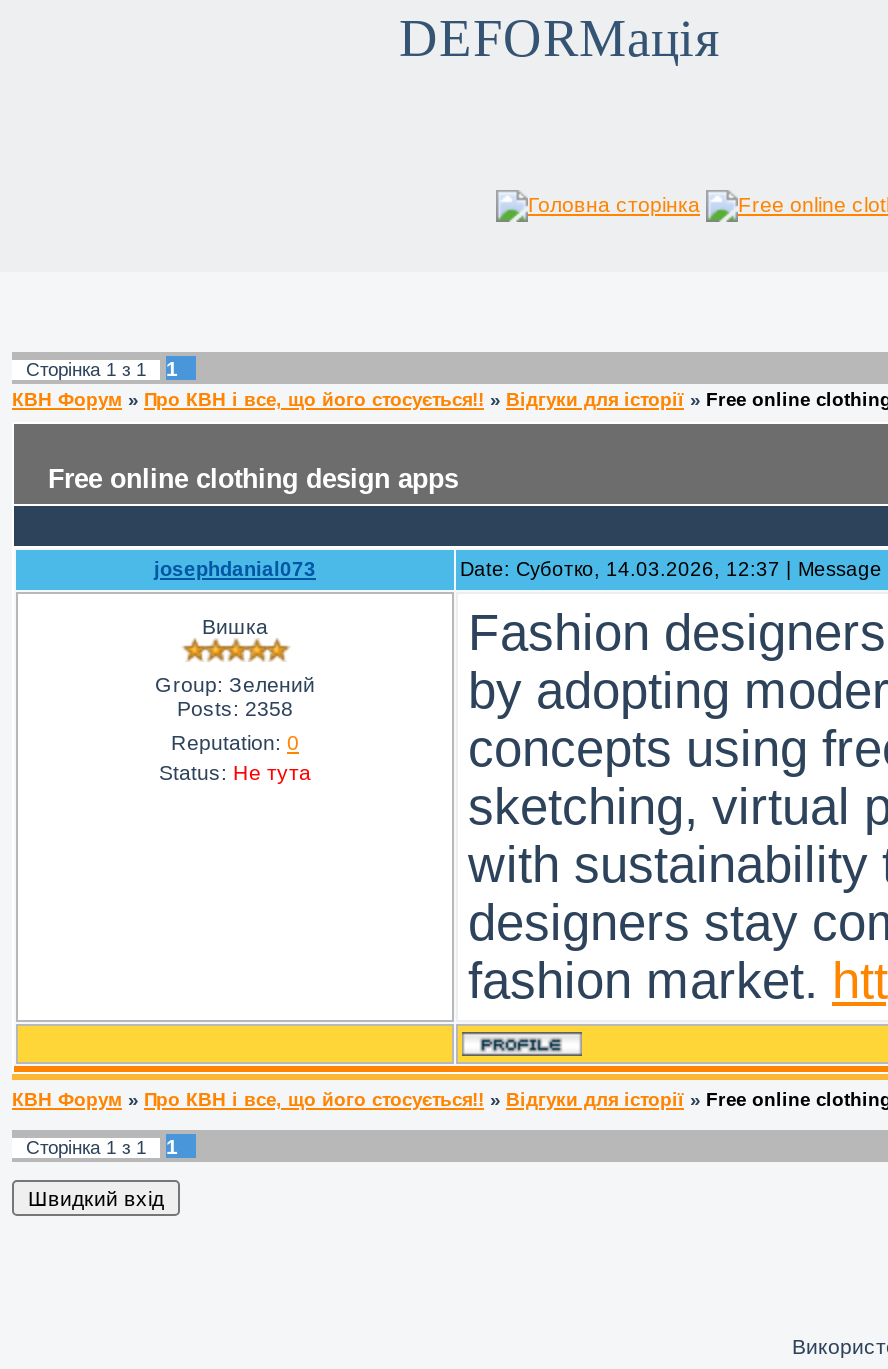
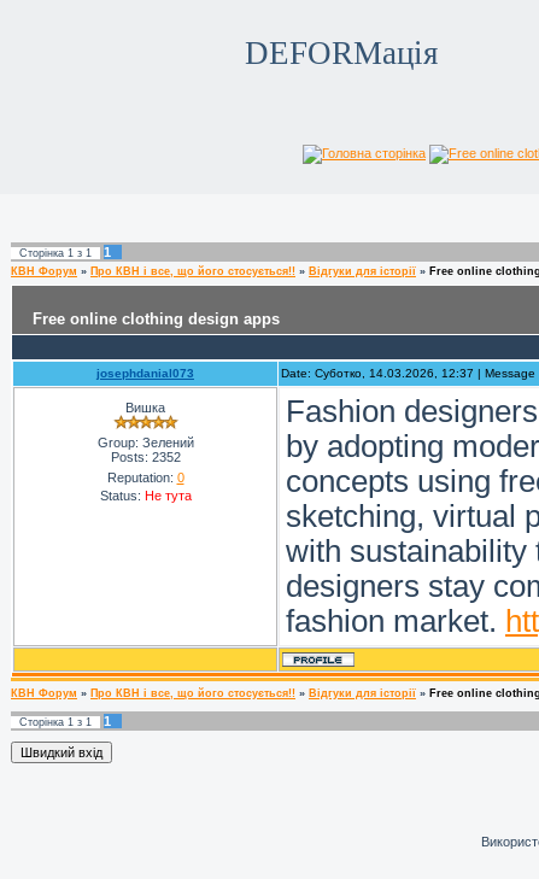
[177,696,293,720] Posts: 2358 -> [110,450,180,464] Posts: 2352

